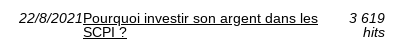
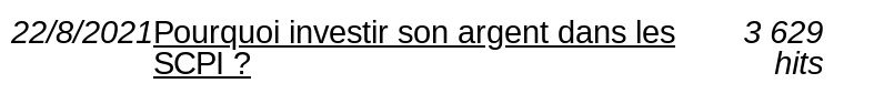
[19,10,385,26] 22/8/2021 Pourquoi investir son argent dans les 3 619 -> [11,14,823,49] 22/8/2021 Pourquoi investir son argent dans les 3 629

